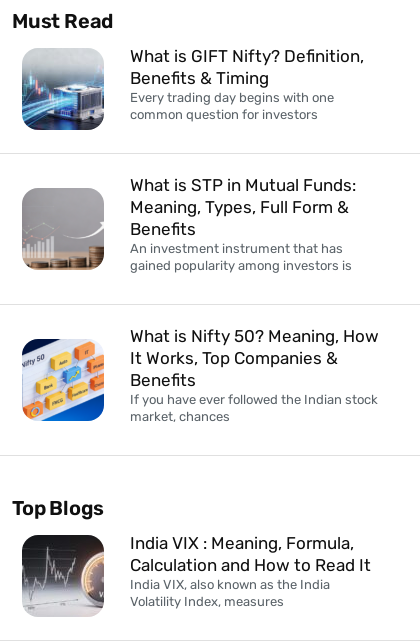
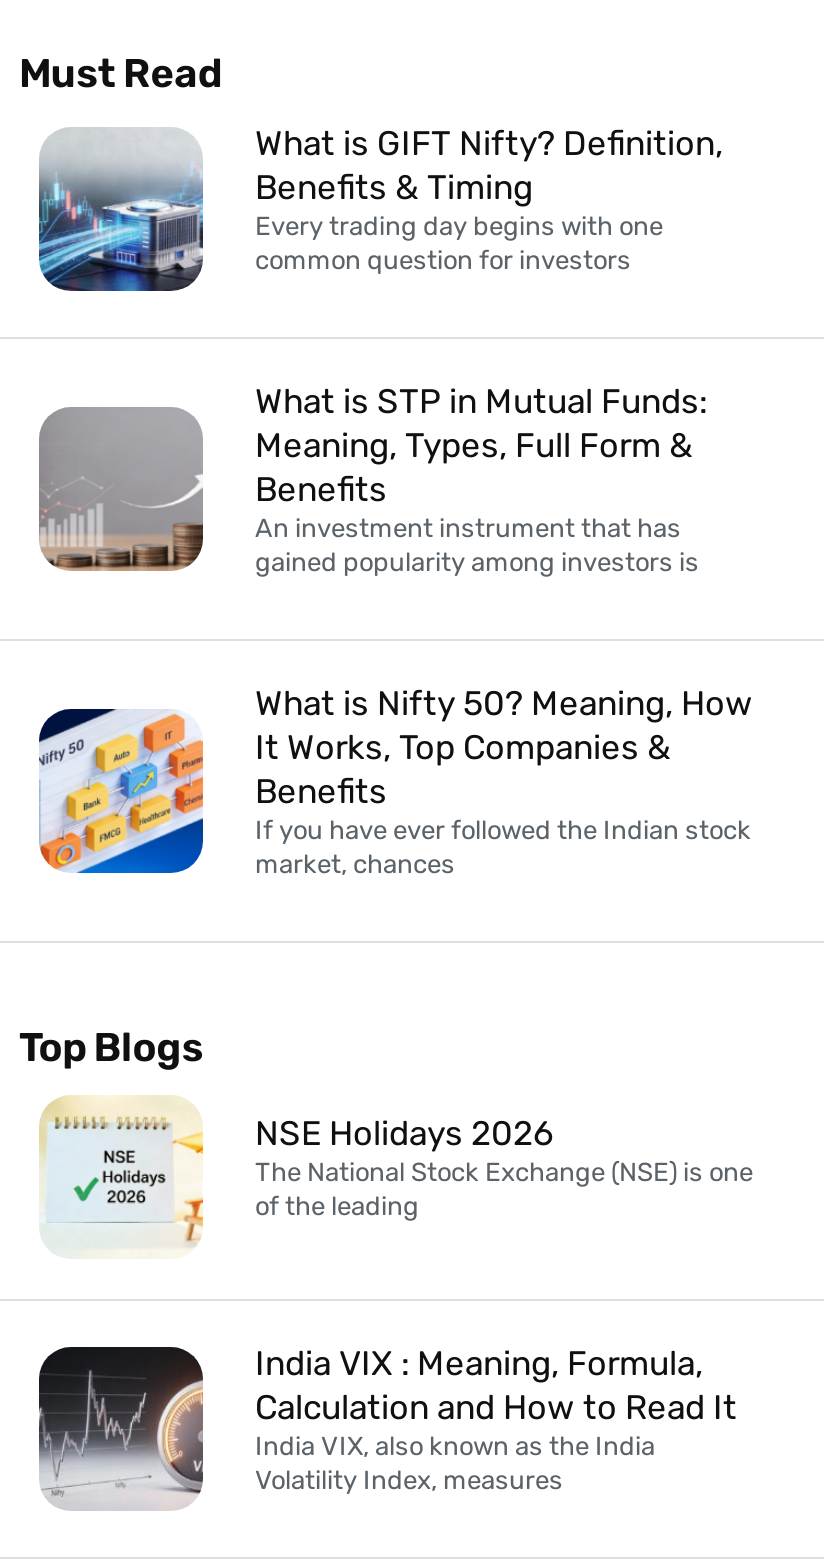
none -> [39,1096,753,1250] [image] | NSE Holidays 2026 | The National Stock Exchange (NSE) is one | of the leading

